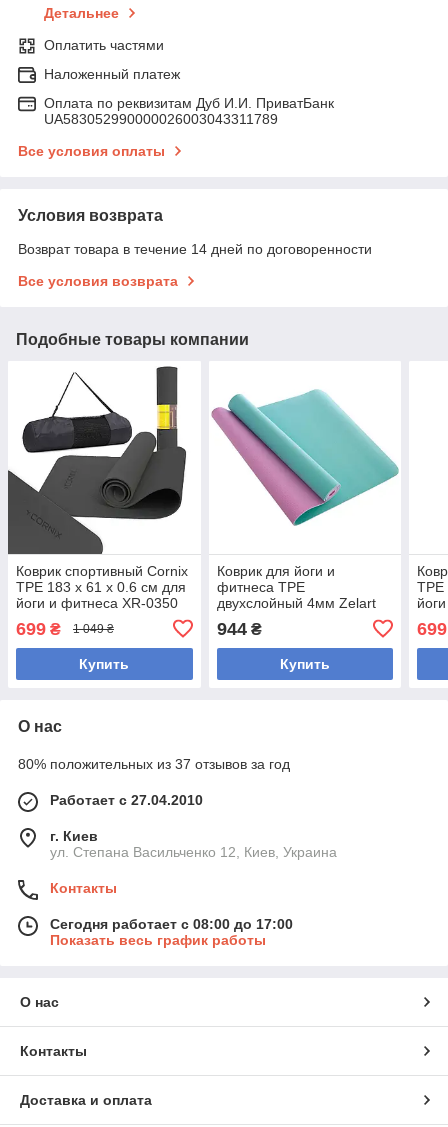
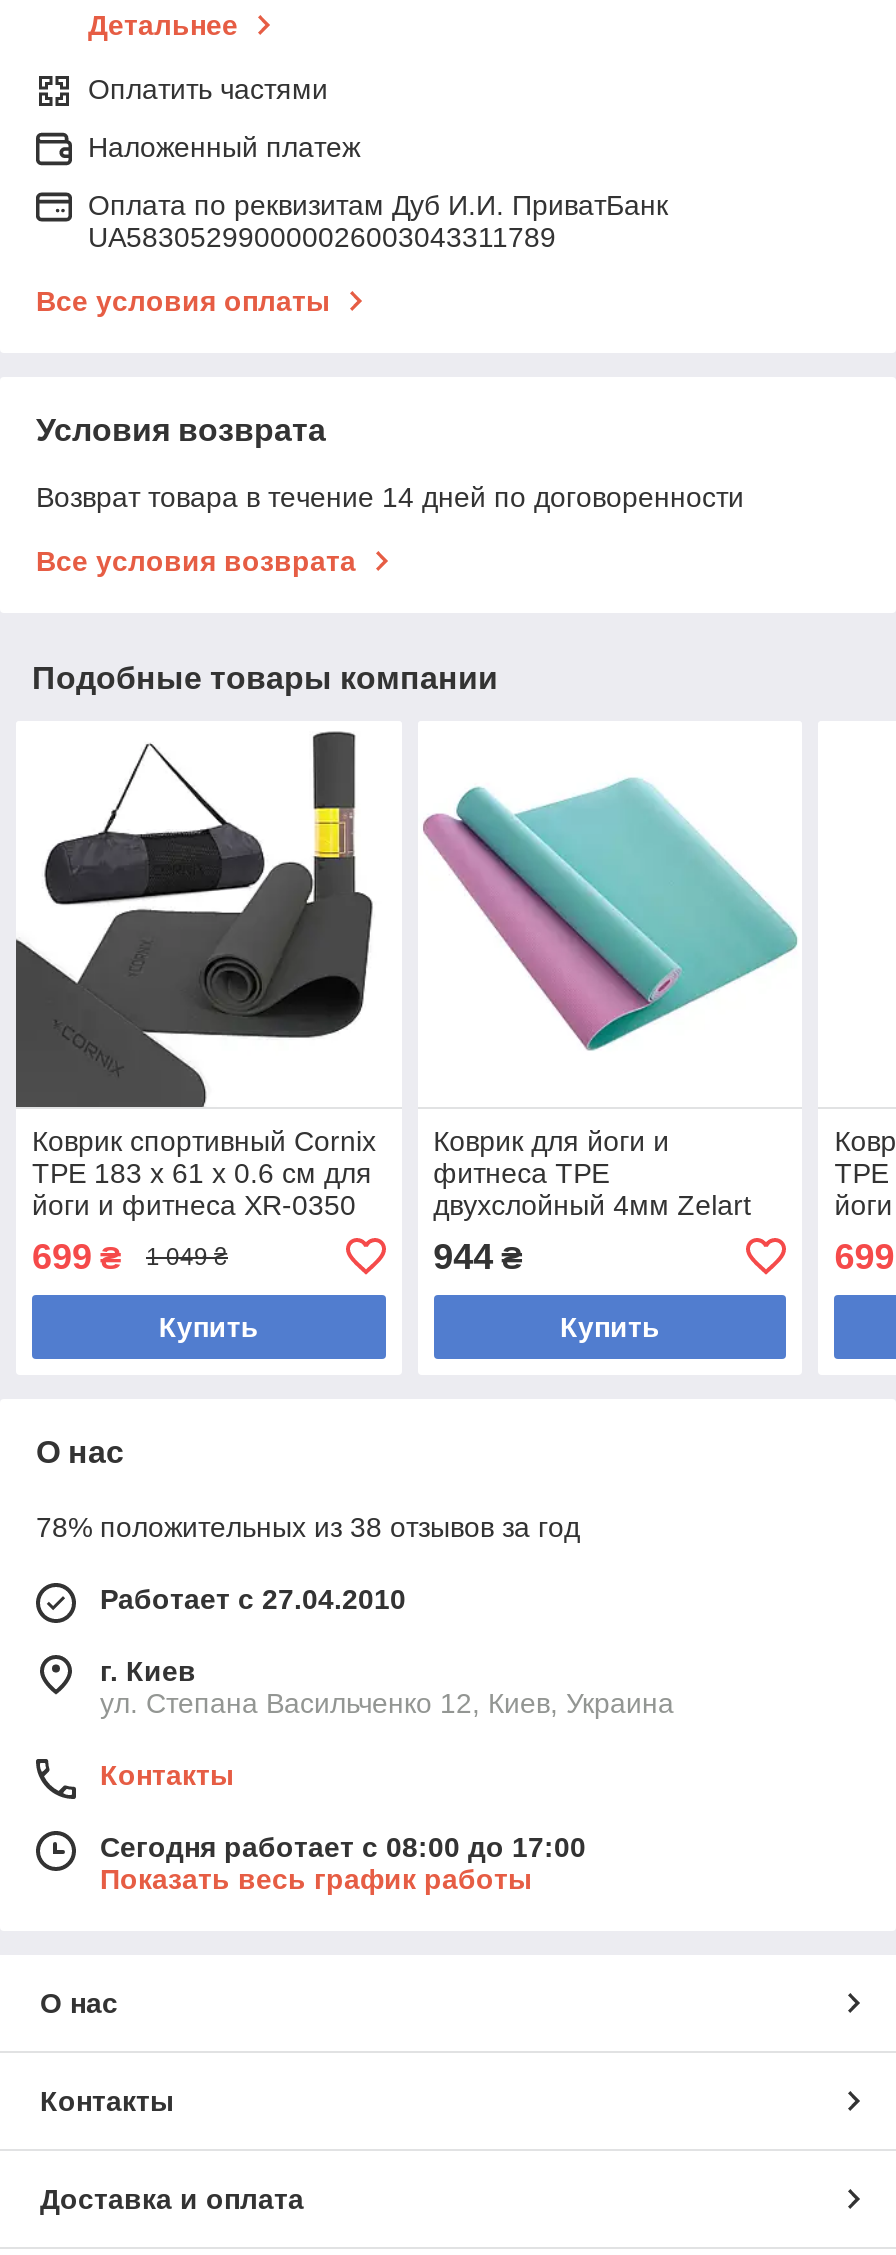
[18,756,290,772] 80% положительных из 37 отзывов за год -> [36,1511,580,1543] 78% положительных из 38 отзывов за год

